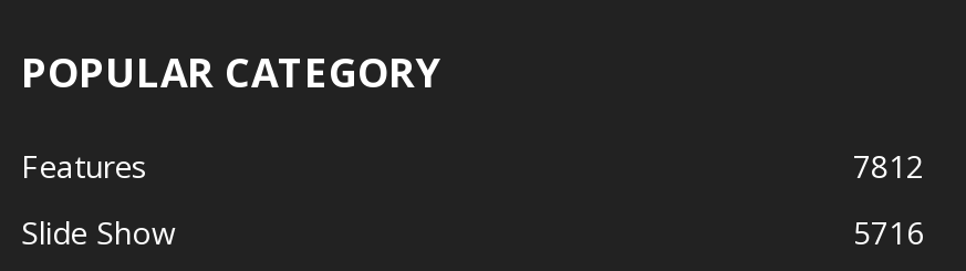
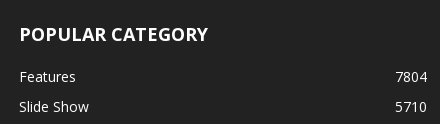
[853,145,924,187] 7812 -> [395,67,427,86] 7804
[853,212,924,254] 5716 -> [395,97,427,116] 5710

